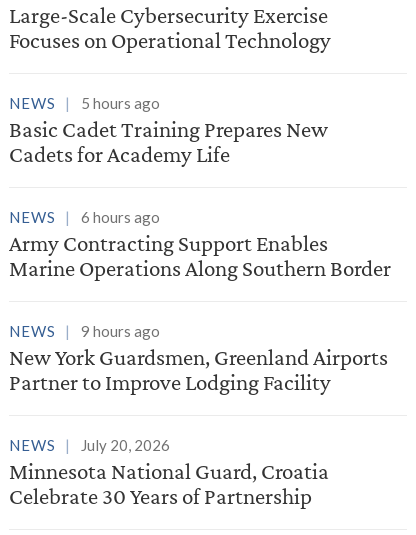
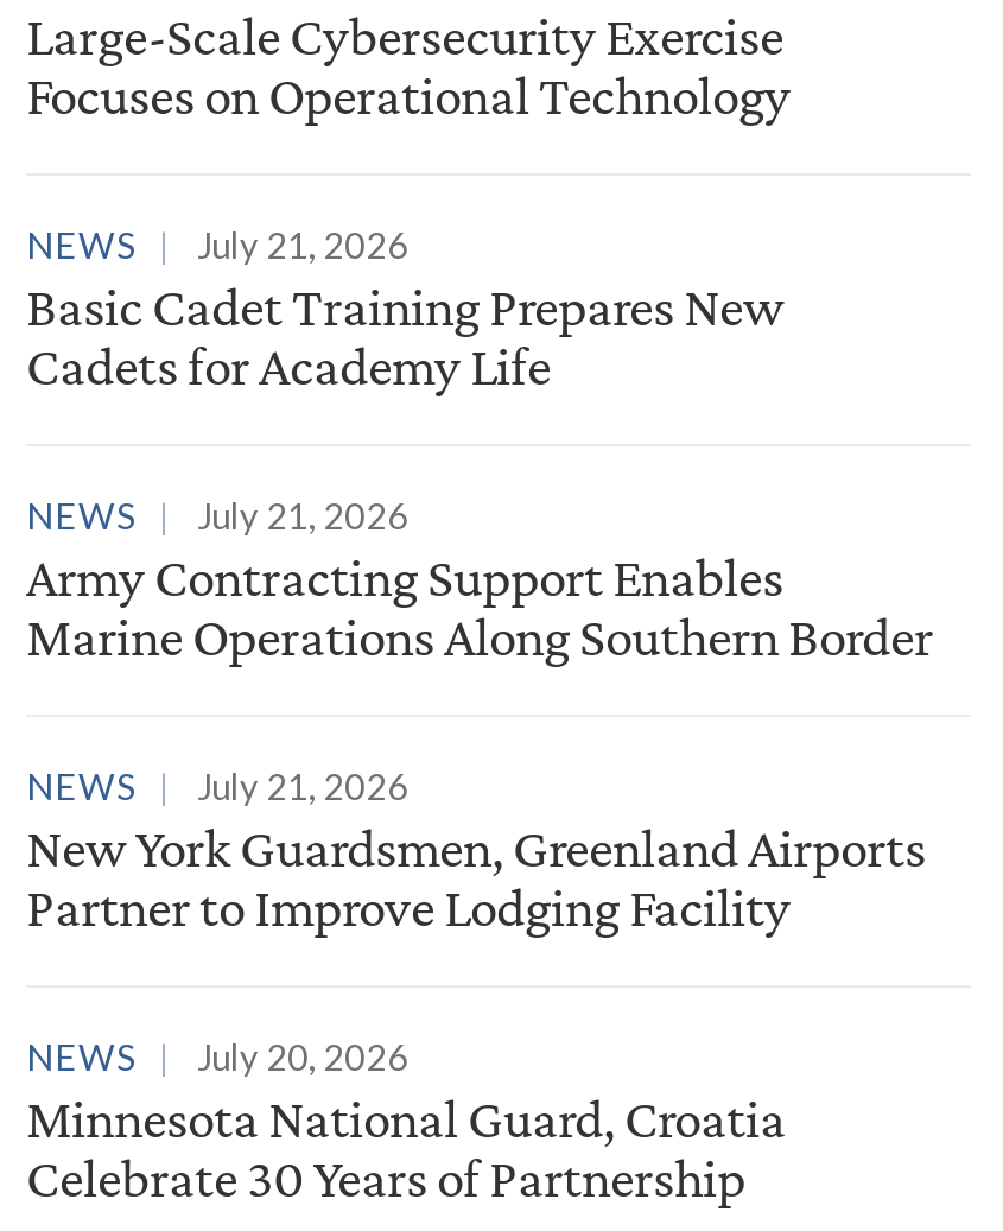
[9,94,160,112] NEWS 5 hours ago -> [26,224,408,266] NEWS July 21, 2026
[9,208,160,226] NEWS 6 hours ago -> [26,494,408,537] NEWS July 21, 2026
[9,322,160,340] NEWS 9 hours ago -> [26,765,408,808] NEWS July 21, 2026

